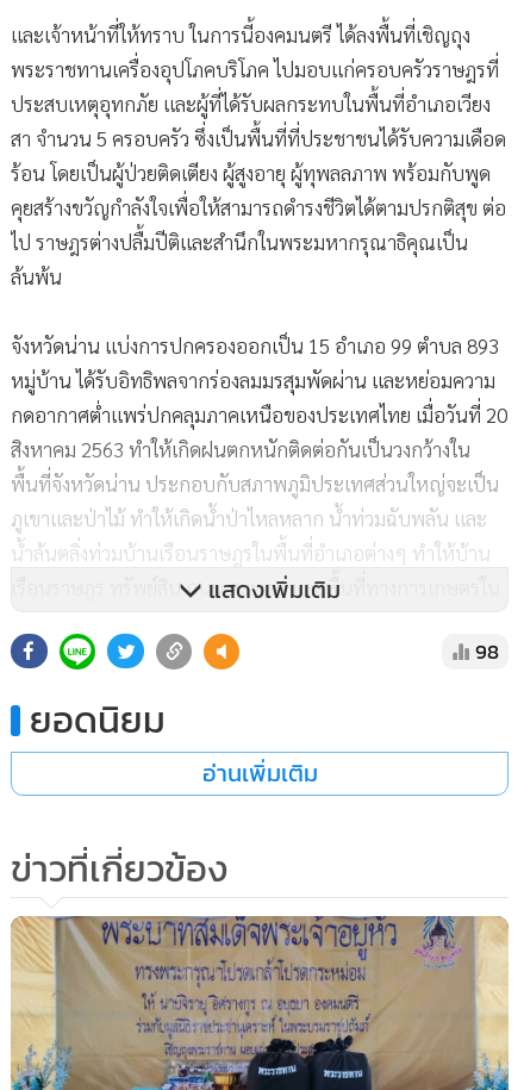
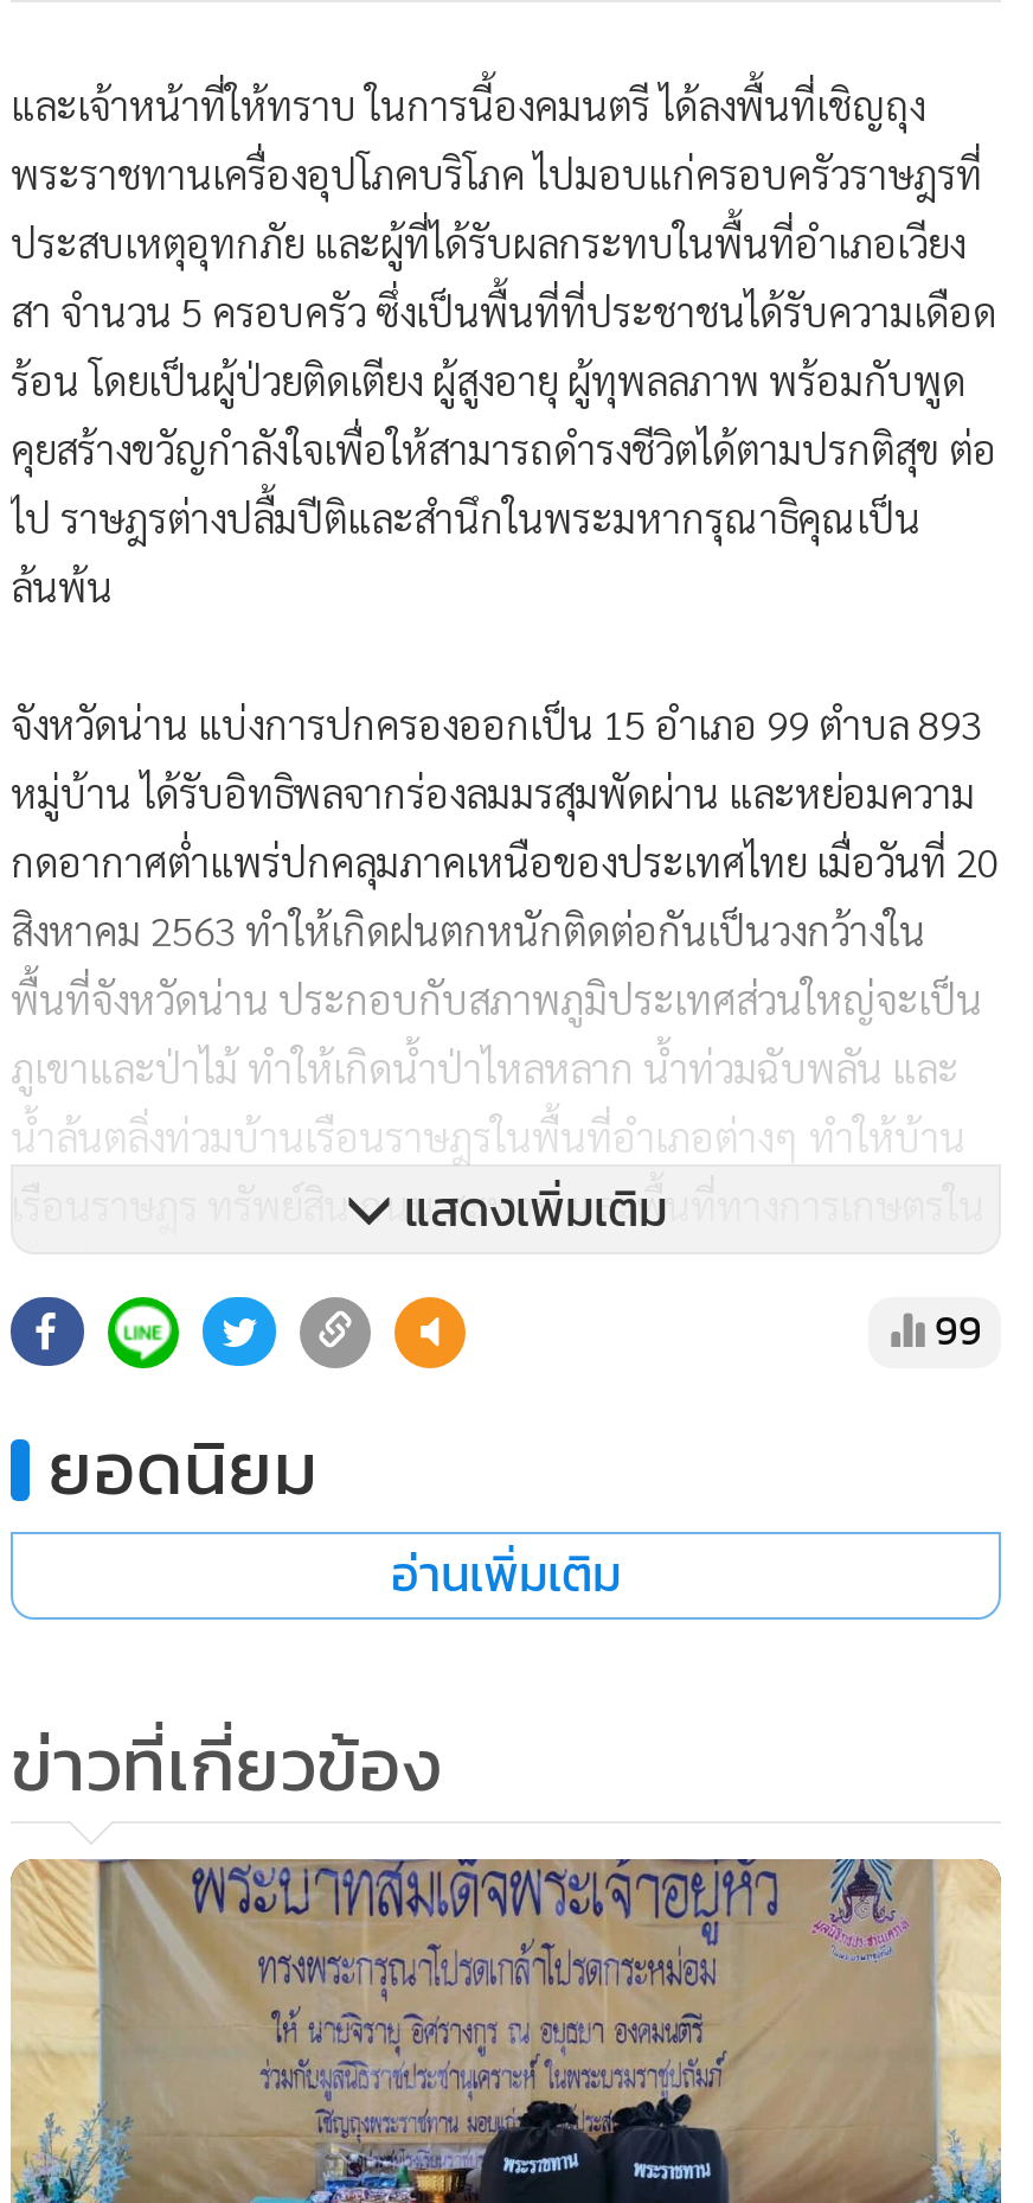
[475,636,499,667] 98 -> [935,1300,982,1361] 99

